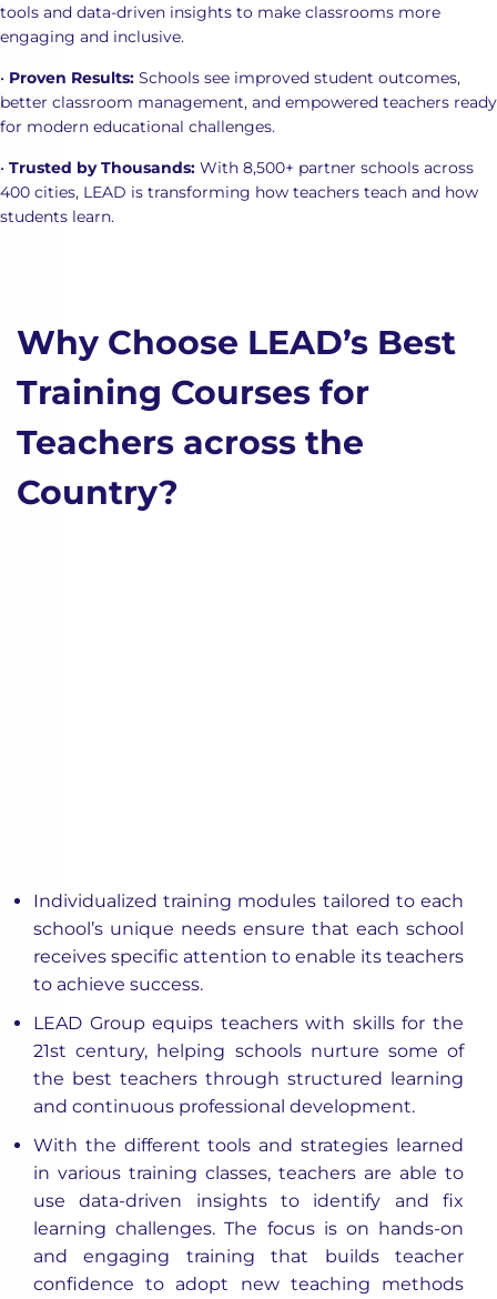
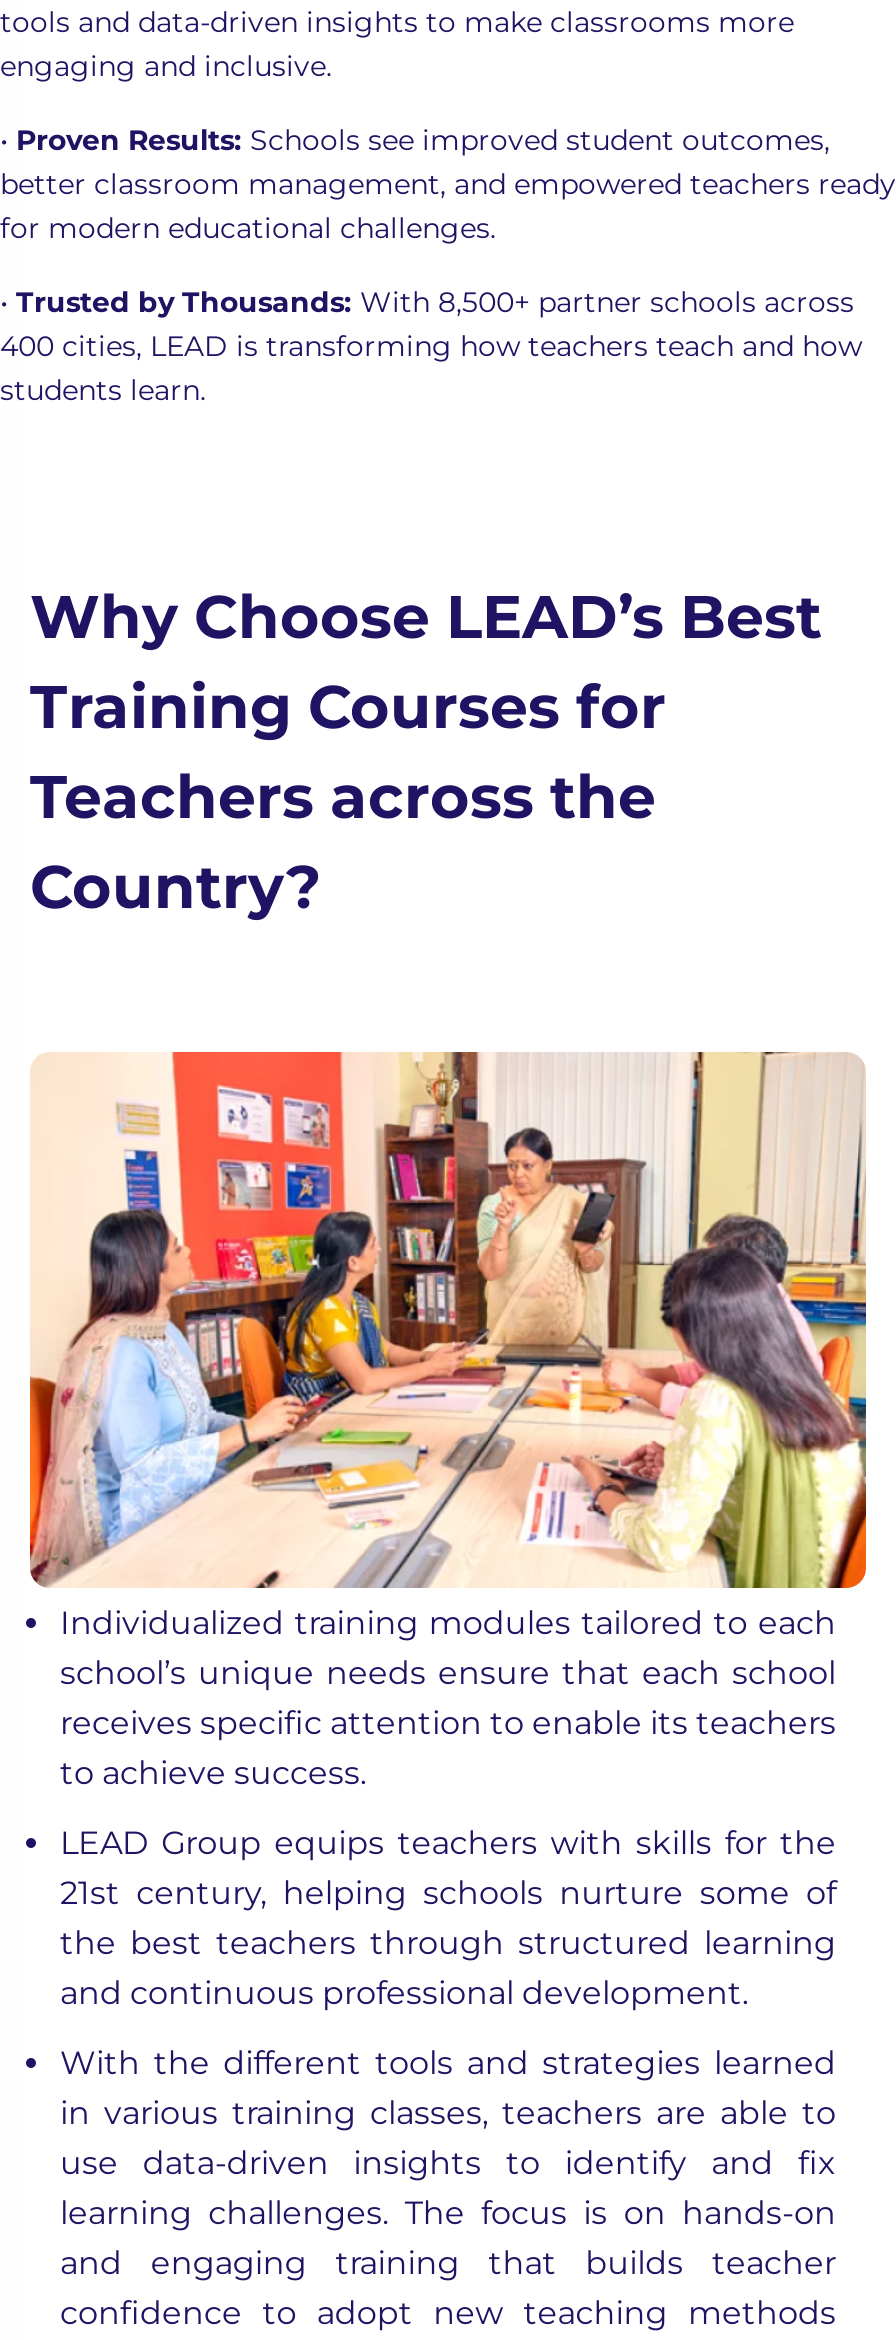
none -> [28,1050,868,1590] [image]

